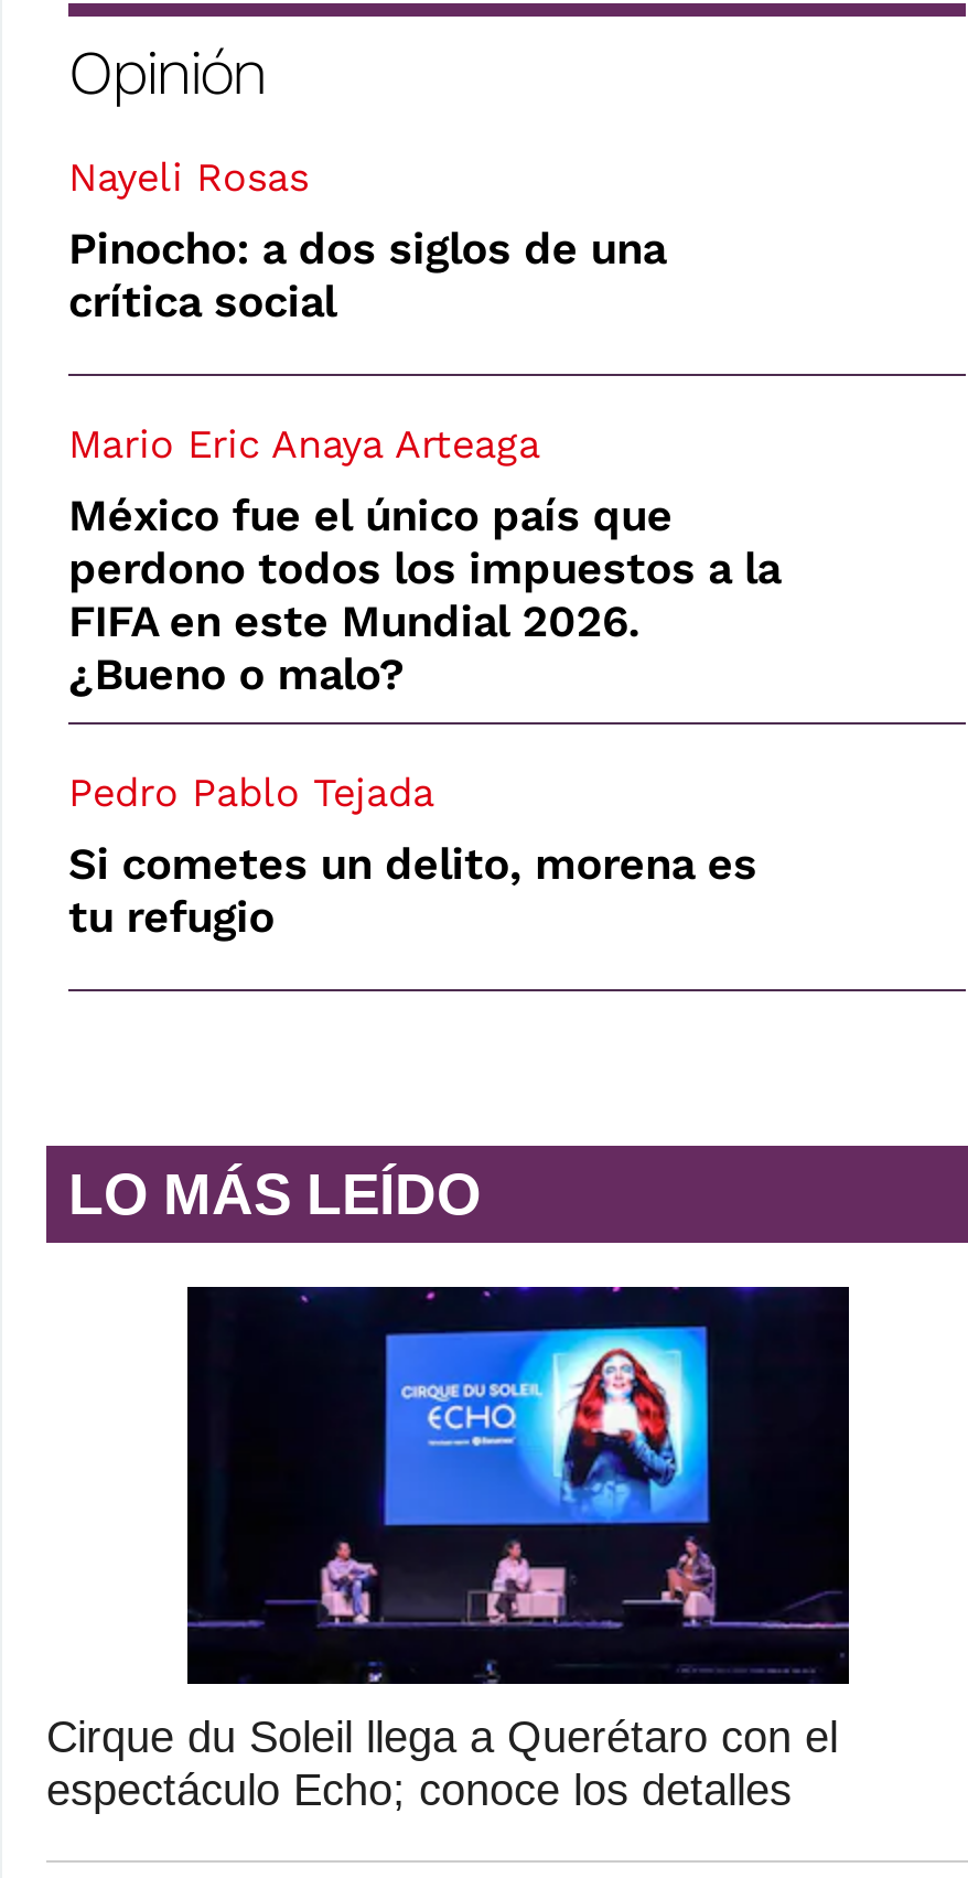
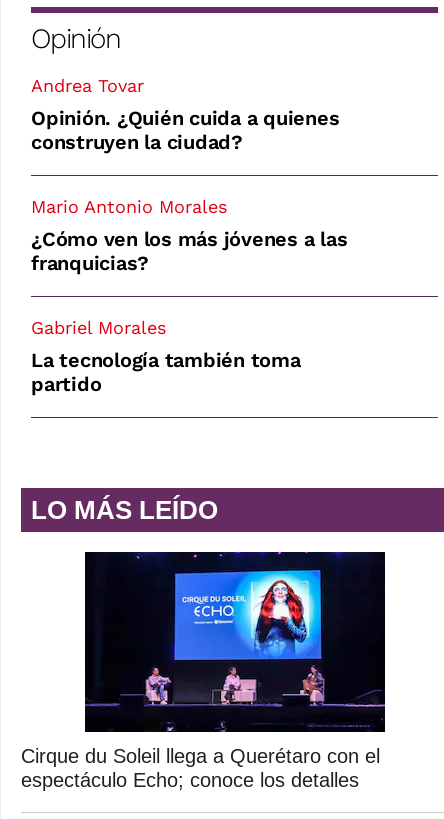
[68,153,666,328] Nayeli Rosas | Pinocho: a dos siglos de una | crítica social -> [31,75,339,154] Andrea Tovar | Opinión. ¿Quién cuida a quienes | construyen la ciudad?
[68,420,781,700] Mario Eric Anaya Arteaga | México fue el único país que | perdono todos los impuestos a la | FIFA en este Mundial 2026. | ¿Bueno o malo? -> [31,196,347,275] Mario Antonio Morales | ¿Cómo ven los más jóvenes a las | franquicias?
[68,769,757,943] Pedro Pablo Tejada | Si cometes un delito, morena es | tu refugio -> [31,317,300,396] Gabriel Morales | La tecnología también toma | partido

